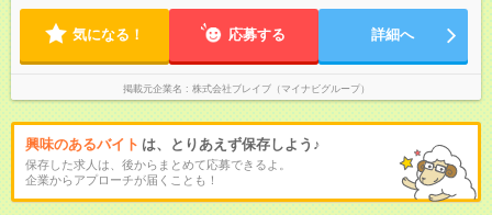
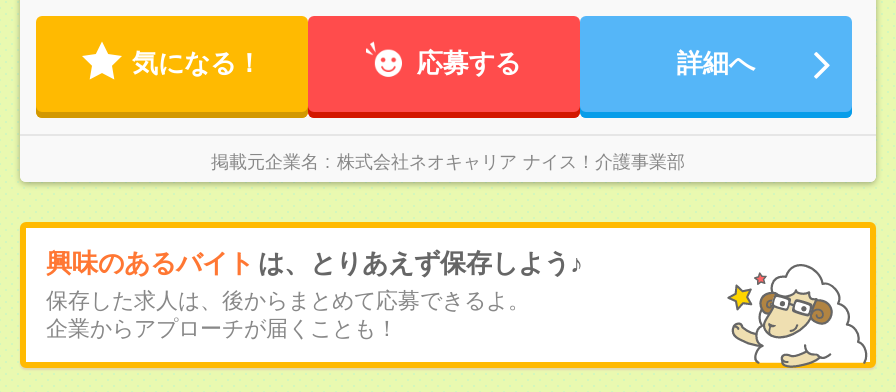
[192,83,370,94] 株式会社ブレイブ（マイナビグループ） -> [337,152,685,172] 株式会社ネオキャリア ナイス！介護事業部

